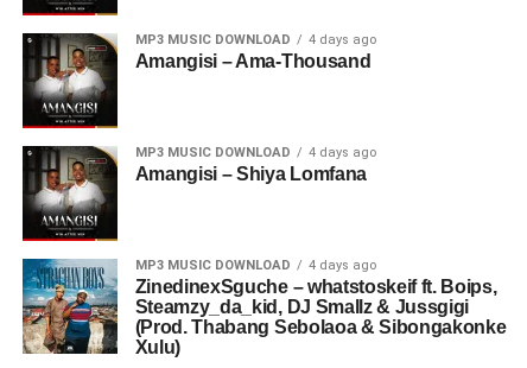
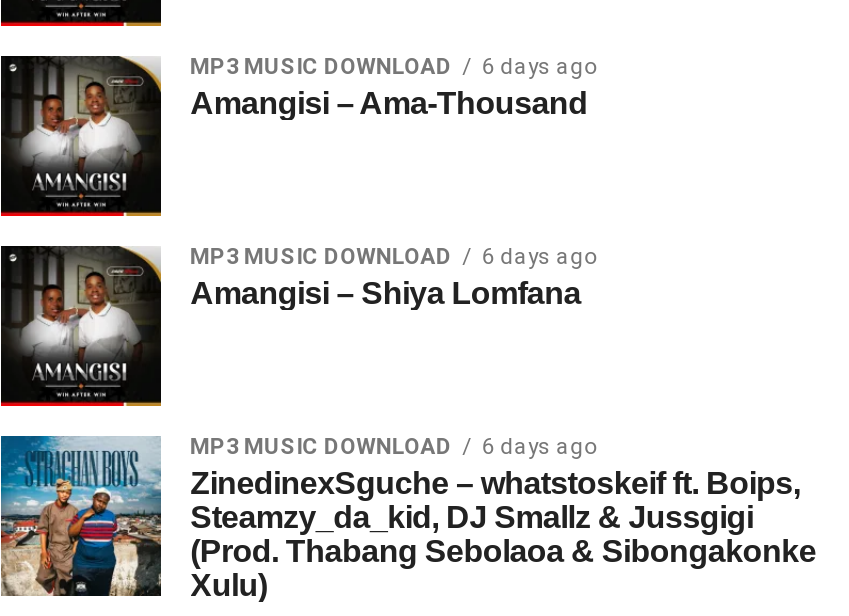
[135,32,376,47] MP3 MUSIC DOWNLOAD 4 days ago -> [190,54,596,80] MP3 MUSIC DOWNLOAD 6 days ago
[135,145,376,160] MP3 MUSIC DOWNLOAD 4 days ago -> [190,244,596,270] MP3 MUSIC DOWNLOAD 6 days ago
[135,258,376,273] MP3 MUSIC DOWNLOAD 4 days ago -> [190,434,596,460] MP3 MUSIC DOWNLOAD 6 days ago

